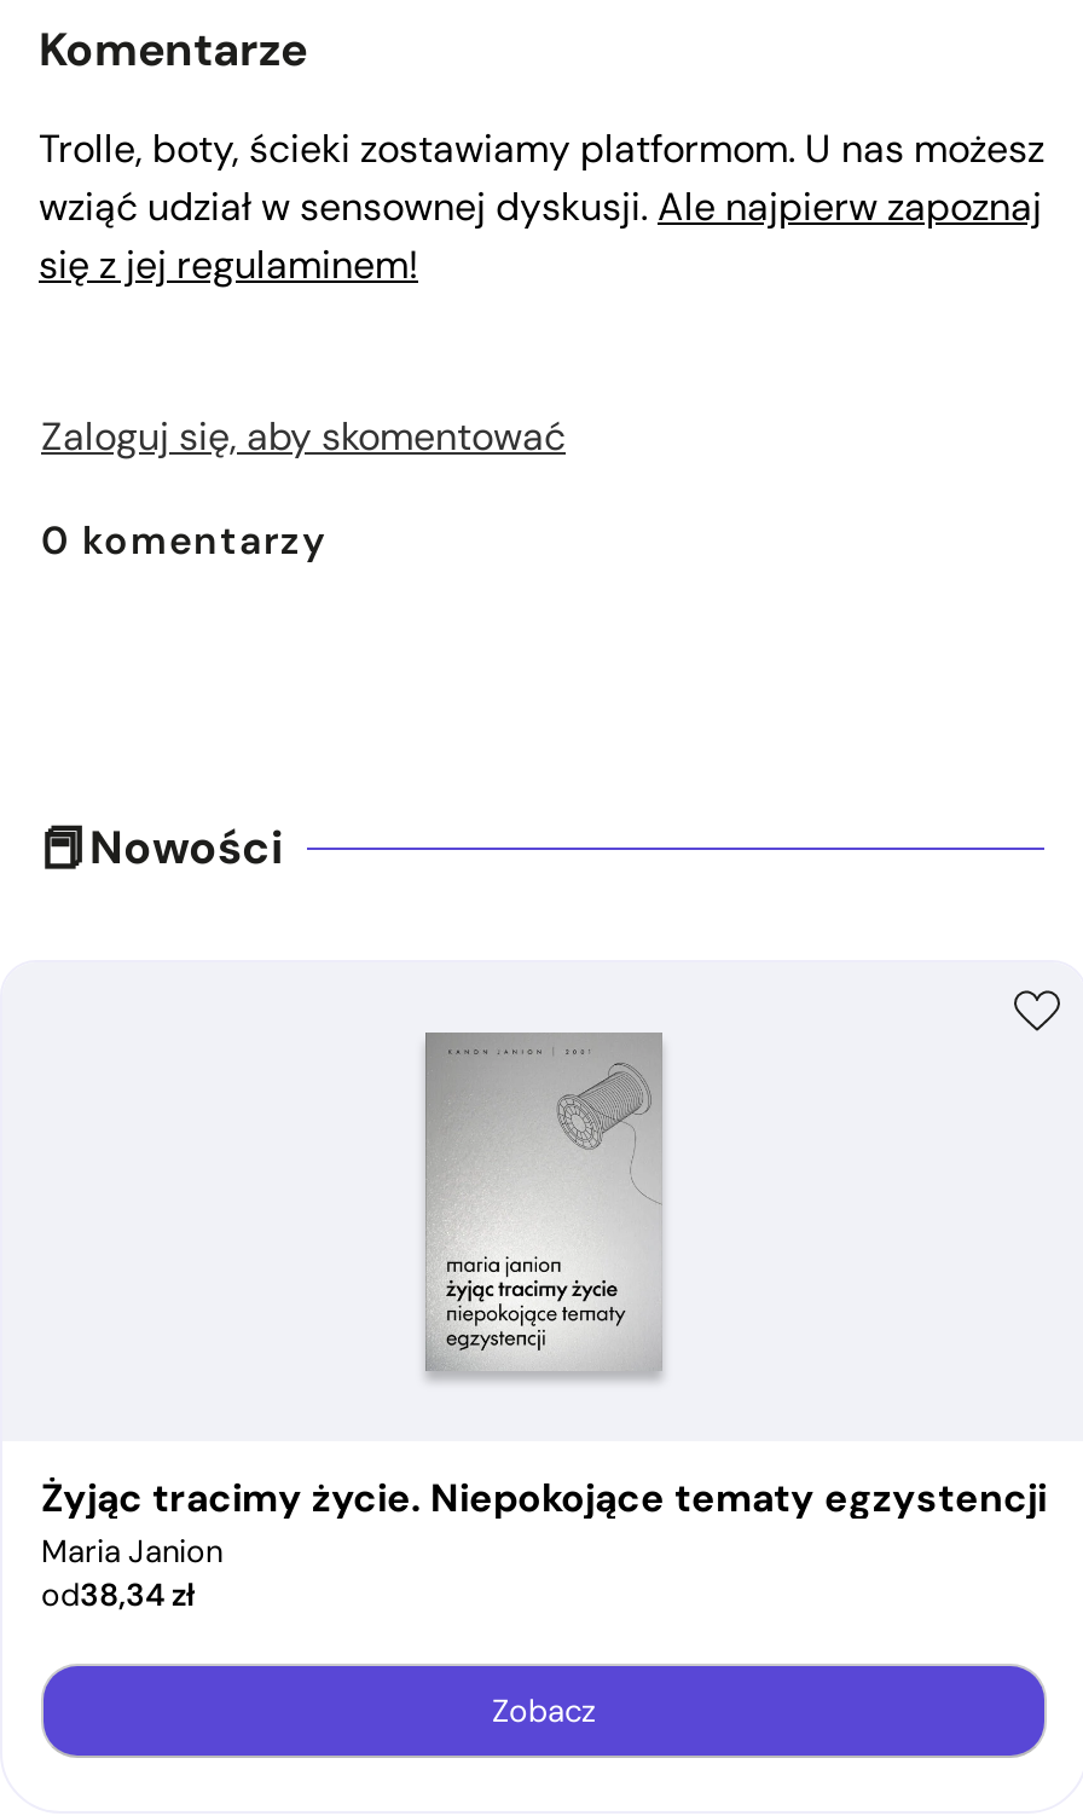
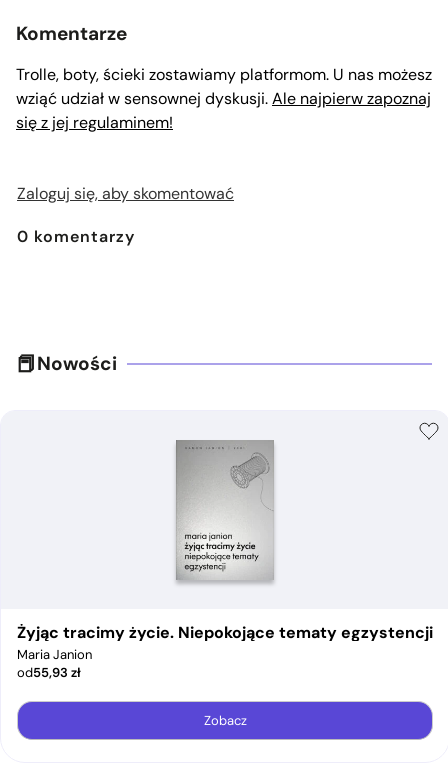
[41,1573,196,1615] od38,34 zł -> [17,664,81,681] od55,93 zł

